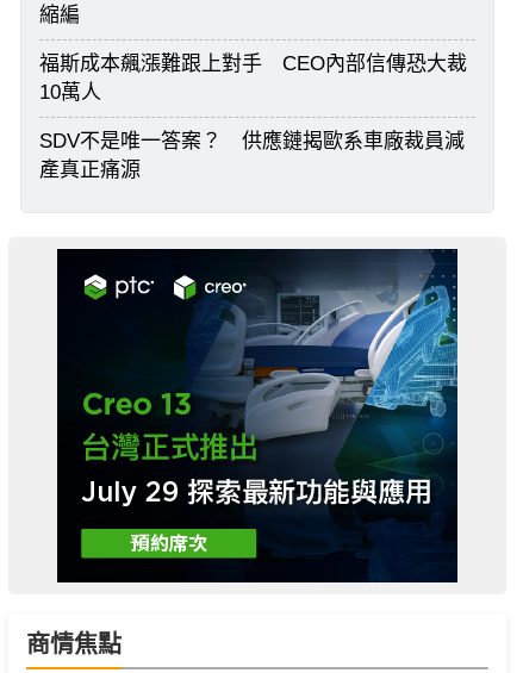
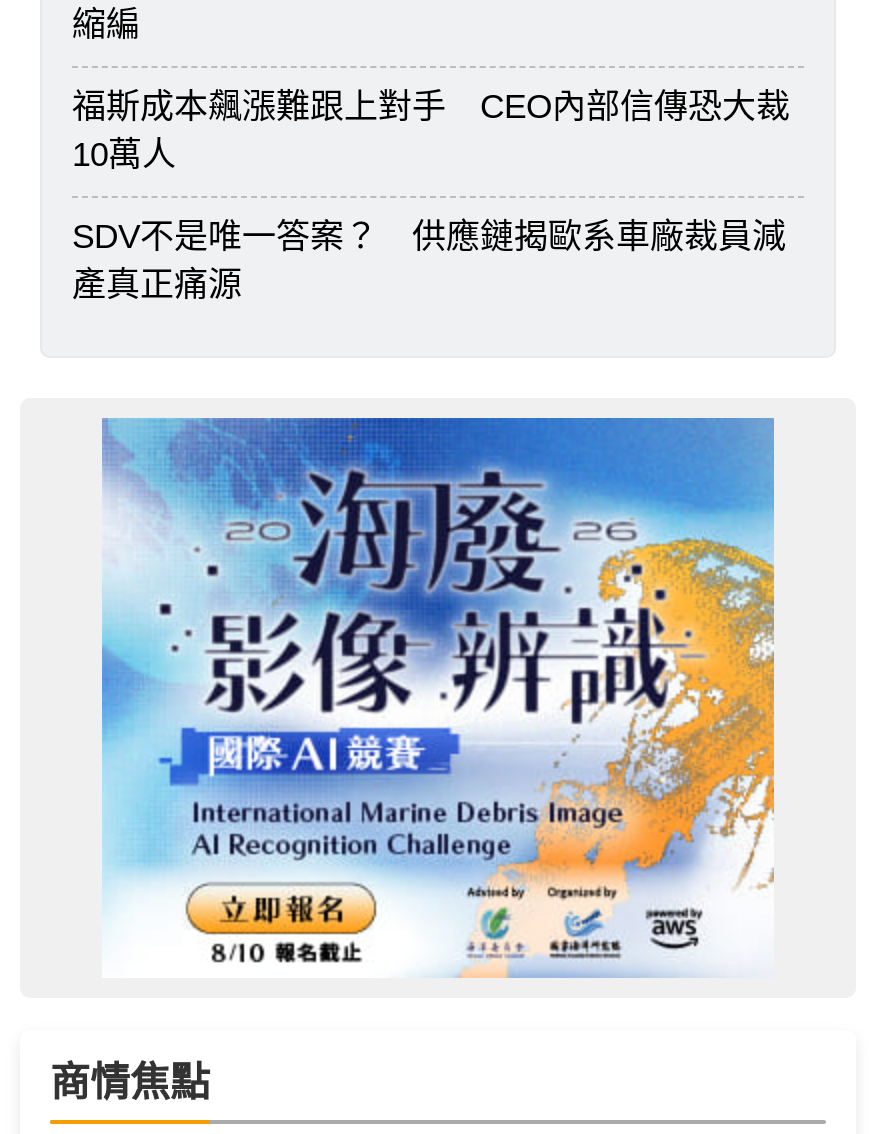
[56,248,459,584] [image] -> [100,416,776,978] [image]

